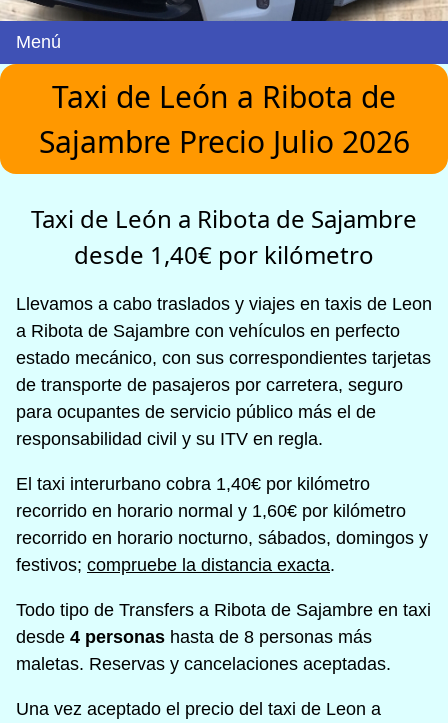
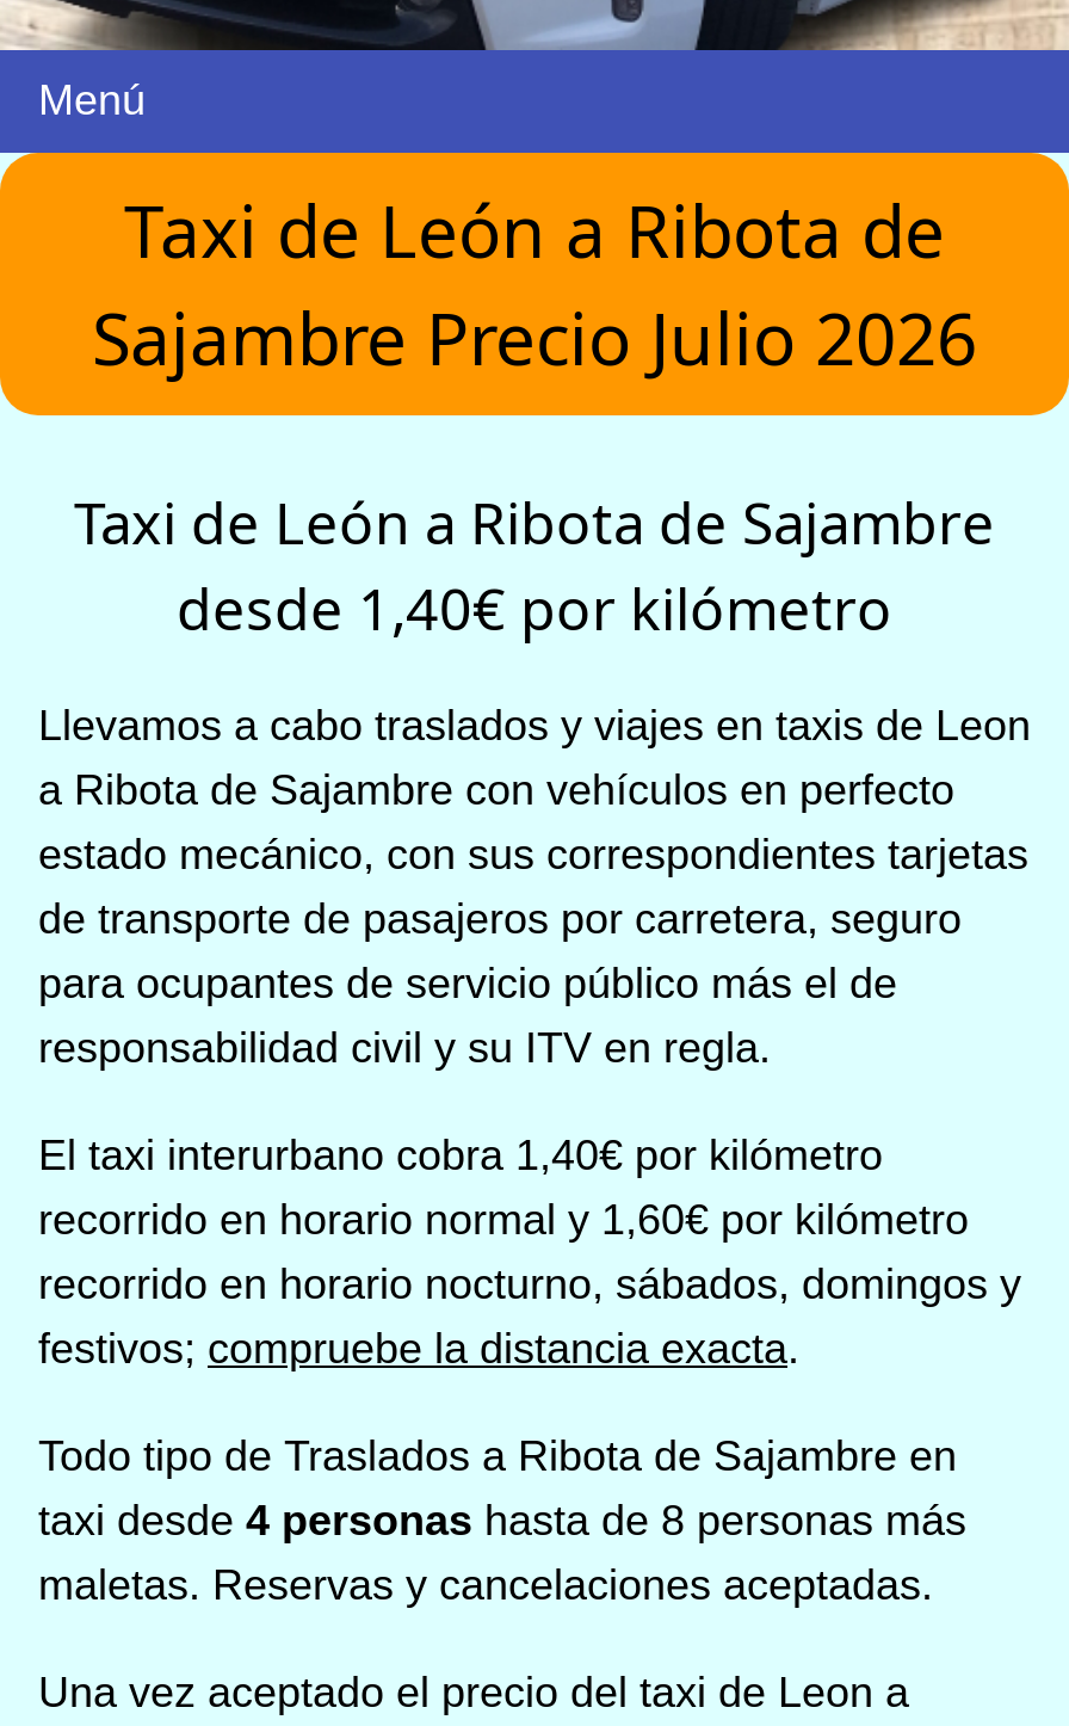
[16,600,431,647] Todo tipo de Transfers a Ribota de Sajambre en taxi | desde 4 personas hasta de 8 personas más -> [38,1431,966,1544] Todo tipo de Traslados a Ribota de Sajambre en | taxi desde 4 personas hasta de 8 personas más

